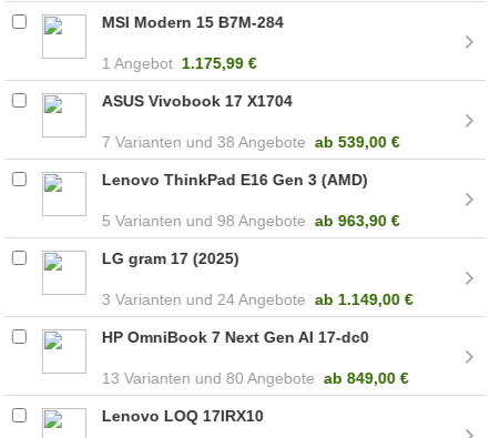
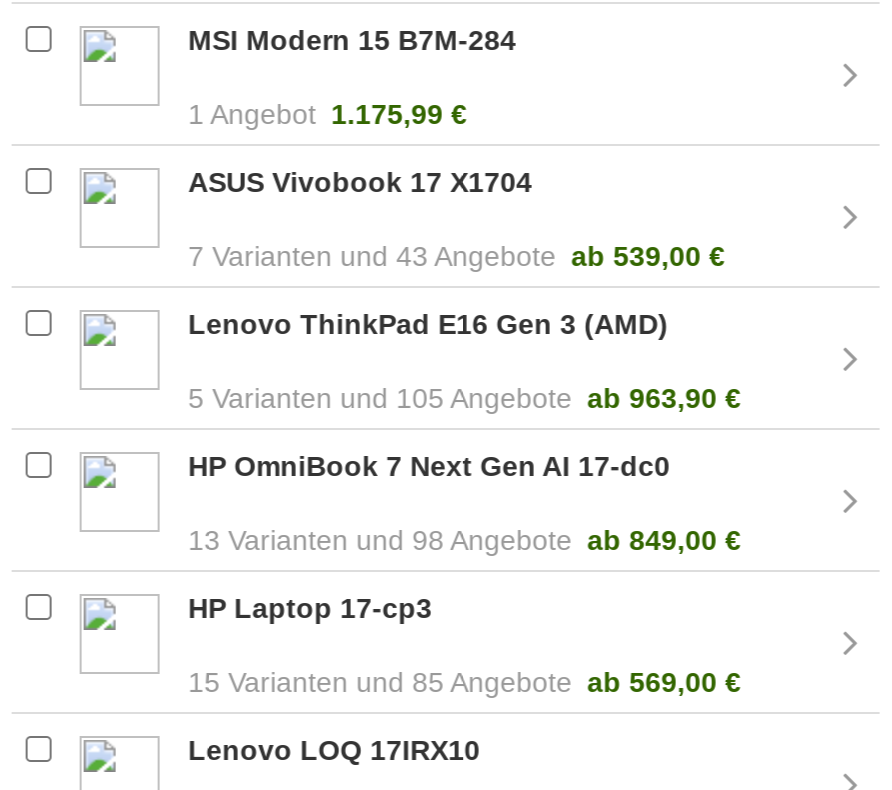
[217,133,400,151] 38 Angebote ab 539,00 € -> [396,240,725,272] 43 Angebote ab 539,00 €
[102,212,413,308] 98 Angebote ab 963,90 € | LG gram 17 (2025) | 3 | 24 Angebote ab 1.149,00 € -> [396,382,741,414] 105 Angebote ab 963,90 €
moved [102,328,369,387] -> [188,450,670,556]: HP OmniBook 7 Next Gen AI 17-dc0 | 13
[226,369,409,387] 80 Angebote ab 849,00 € -> [188,524,741,698] 98 Angebote ab 849,00 € | HP Laptop 17-cp3 | 15 | 85 Angebote ab 569,00 €

